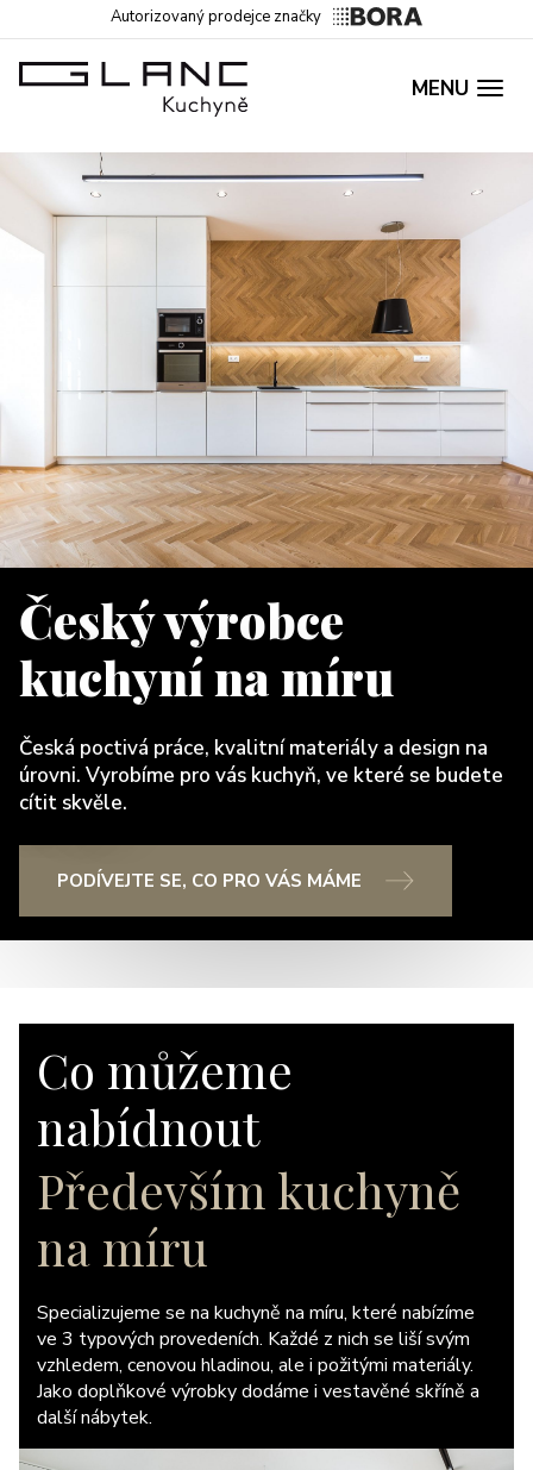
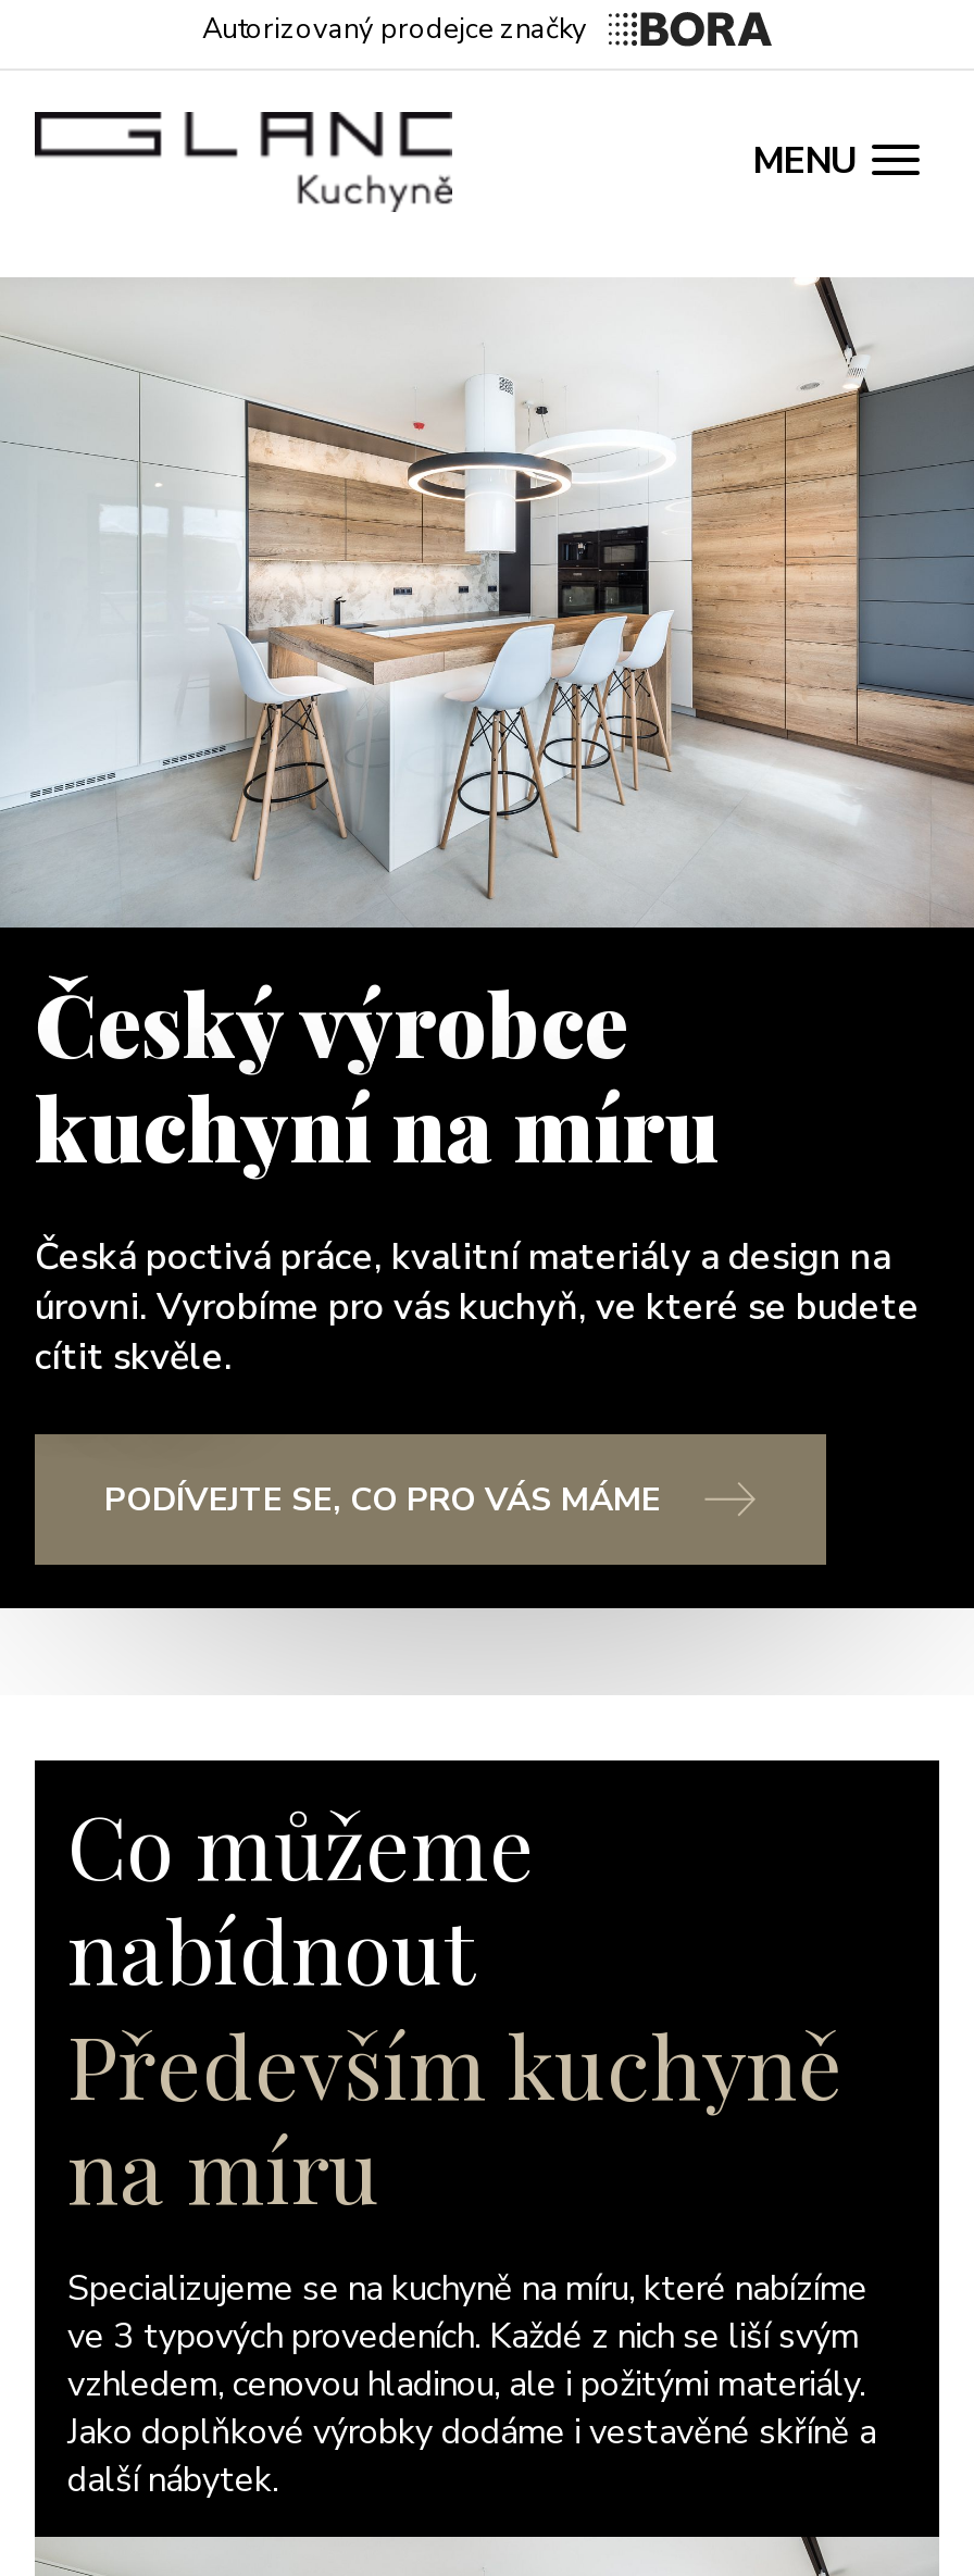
[4,154,529,569] [image] -> [7,277,967,930] [image]

